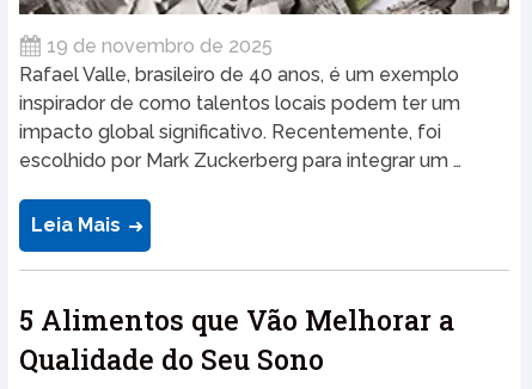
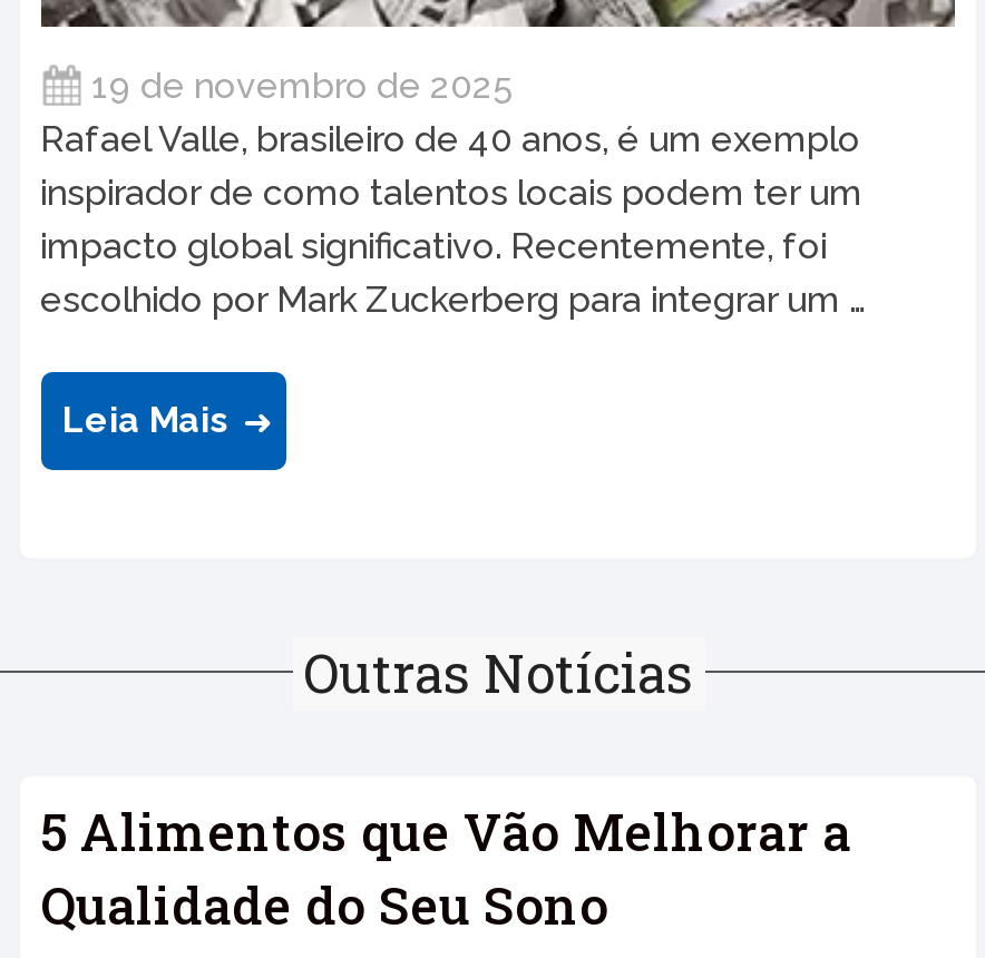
none -> [303,636,693,708] Outras Notícias

